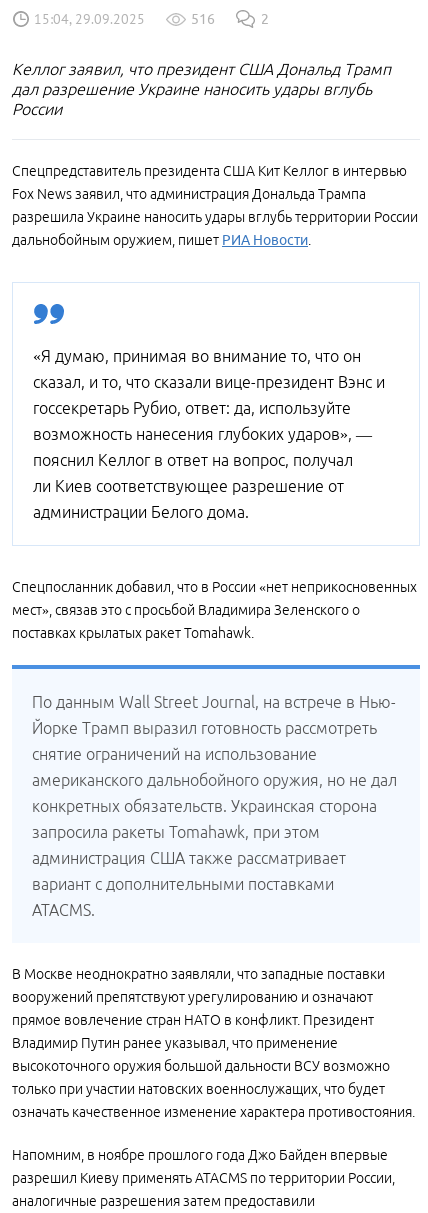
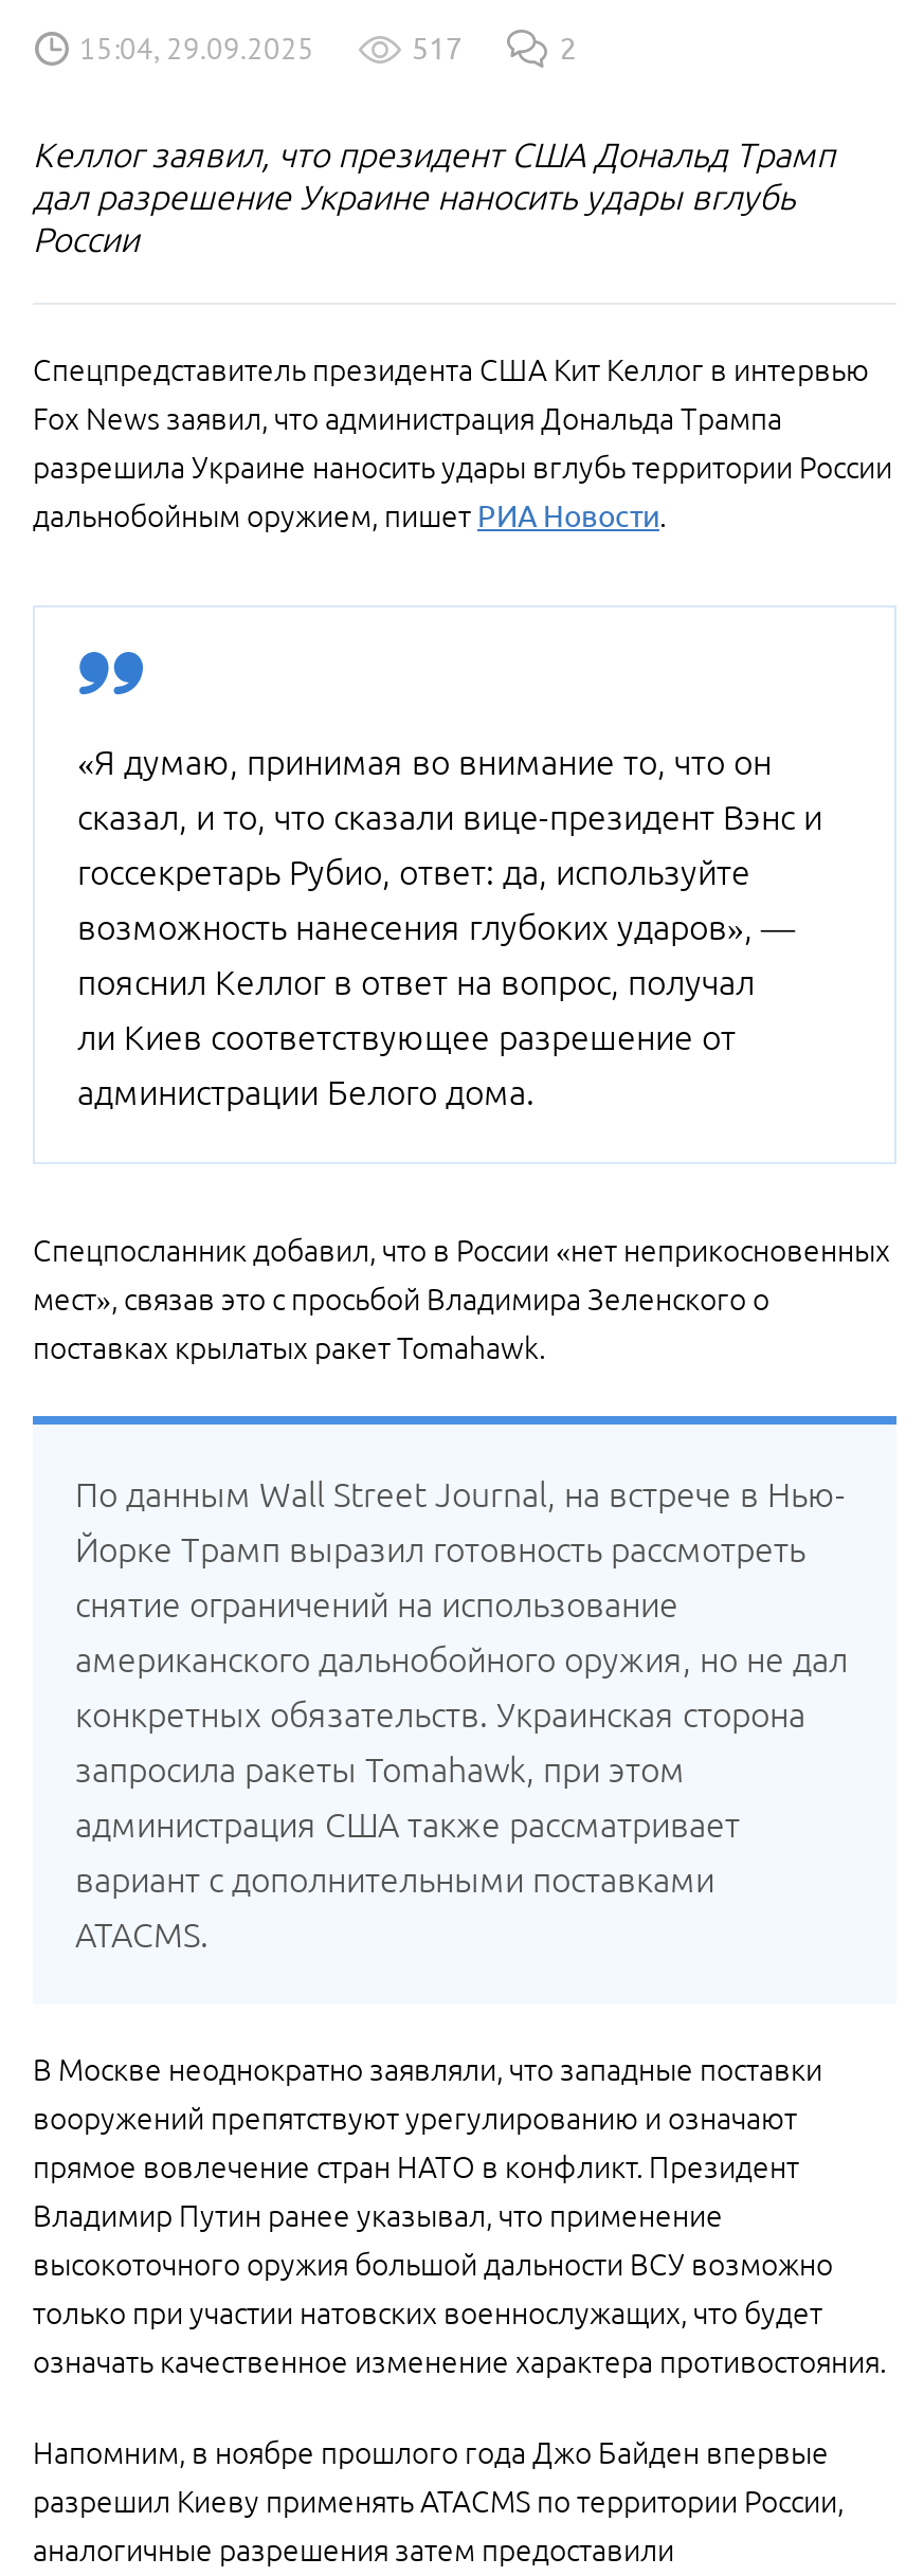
[191,11,215,27] 516 -> [412,32,463,66] 517

